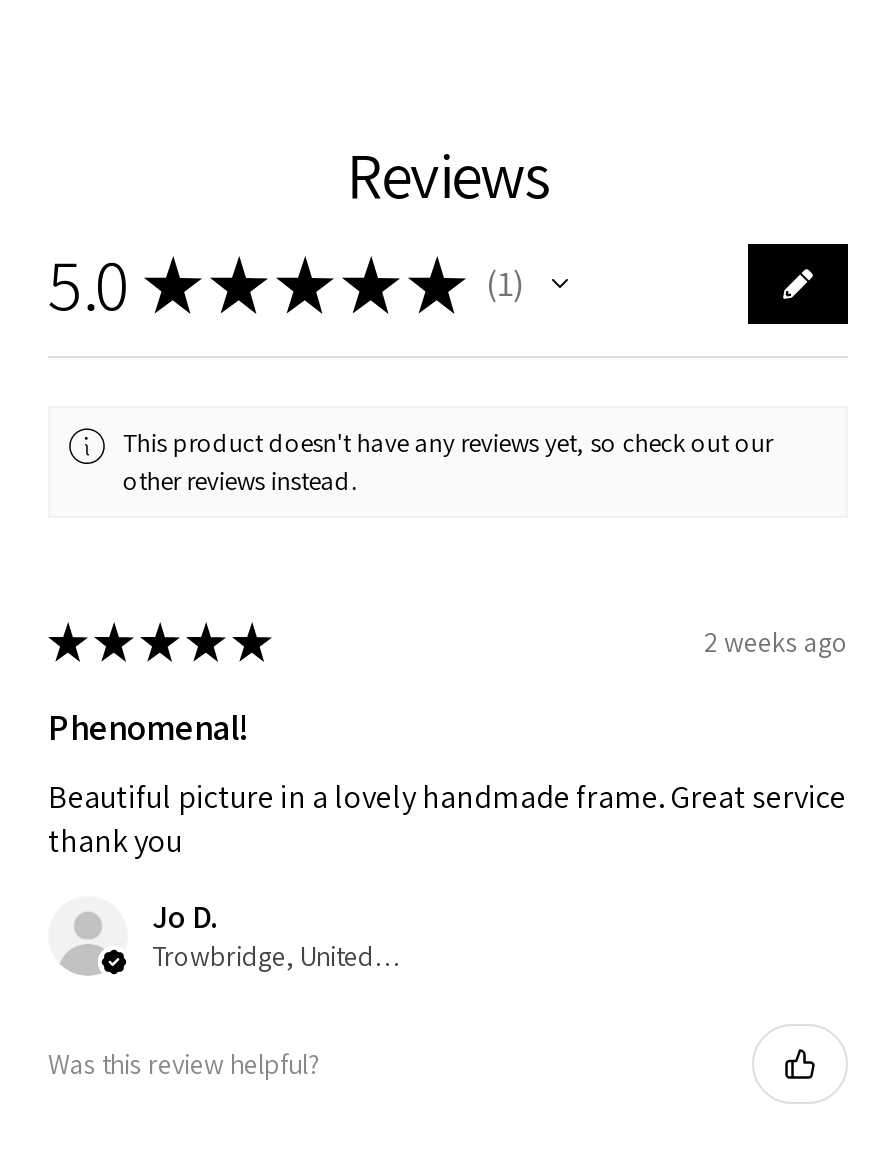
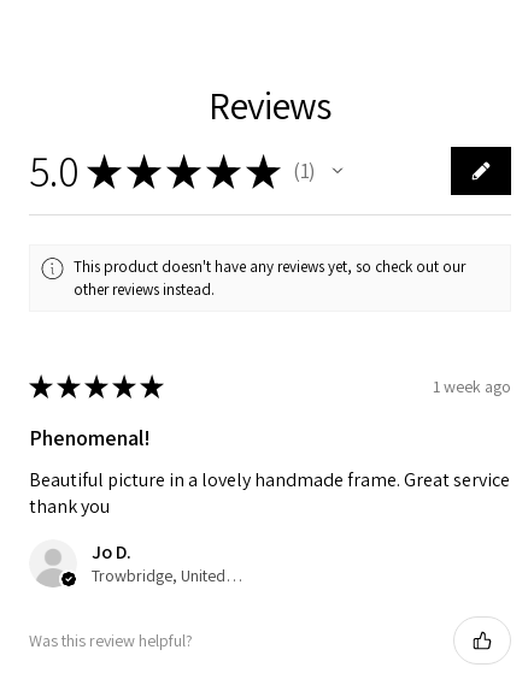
[704,624,848,660] 2 weeks ago -> [433,375,511,397] 1 week ago

